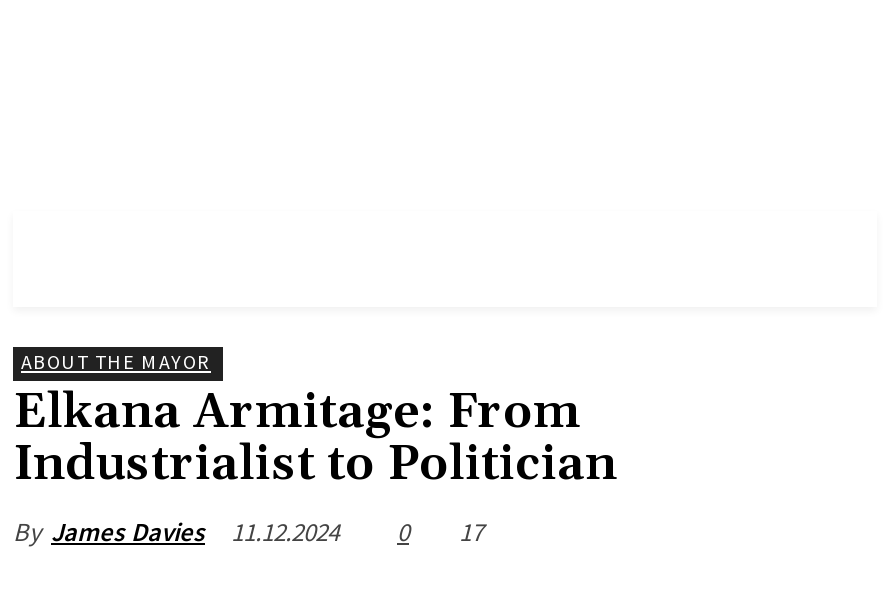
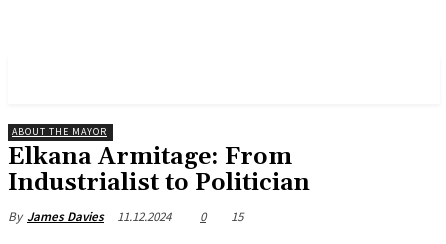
[13,515,483,549] By James Davies 11.12.2024 0 17 -> [8,208,243,225] By James Davies 11.12.2024 0 15

